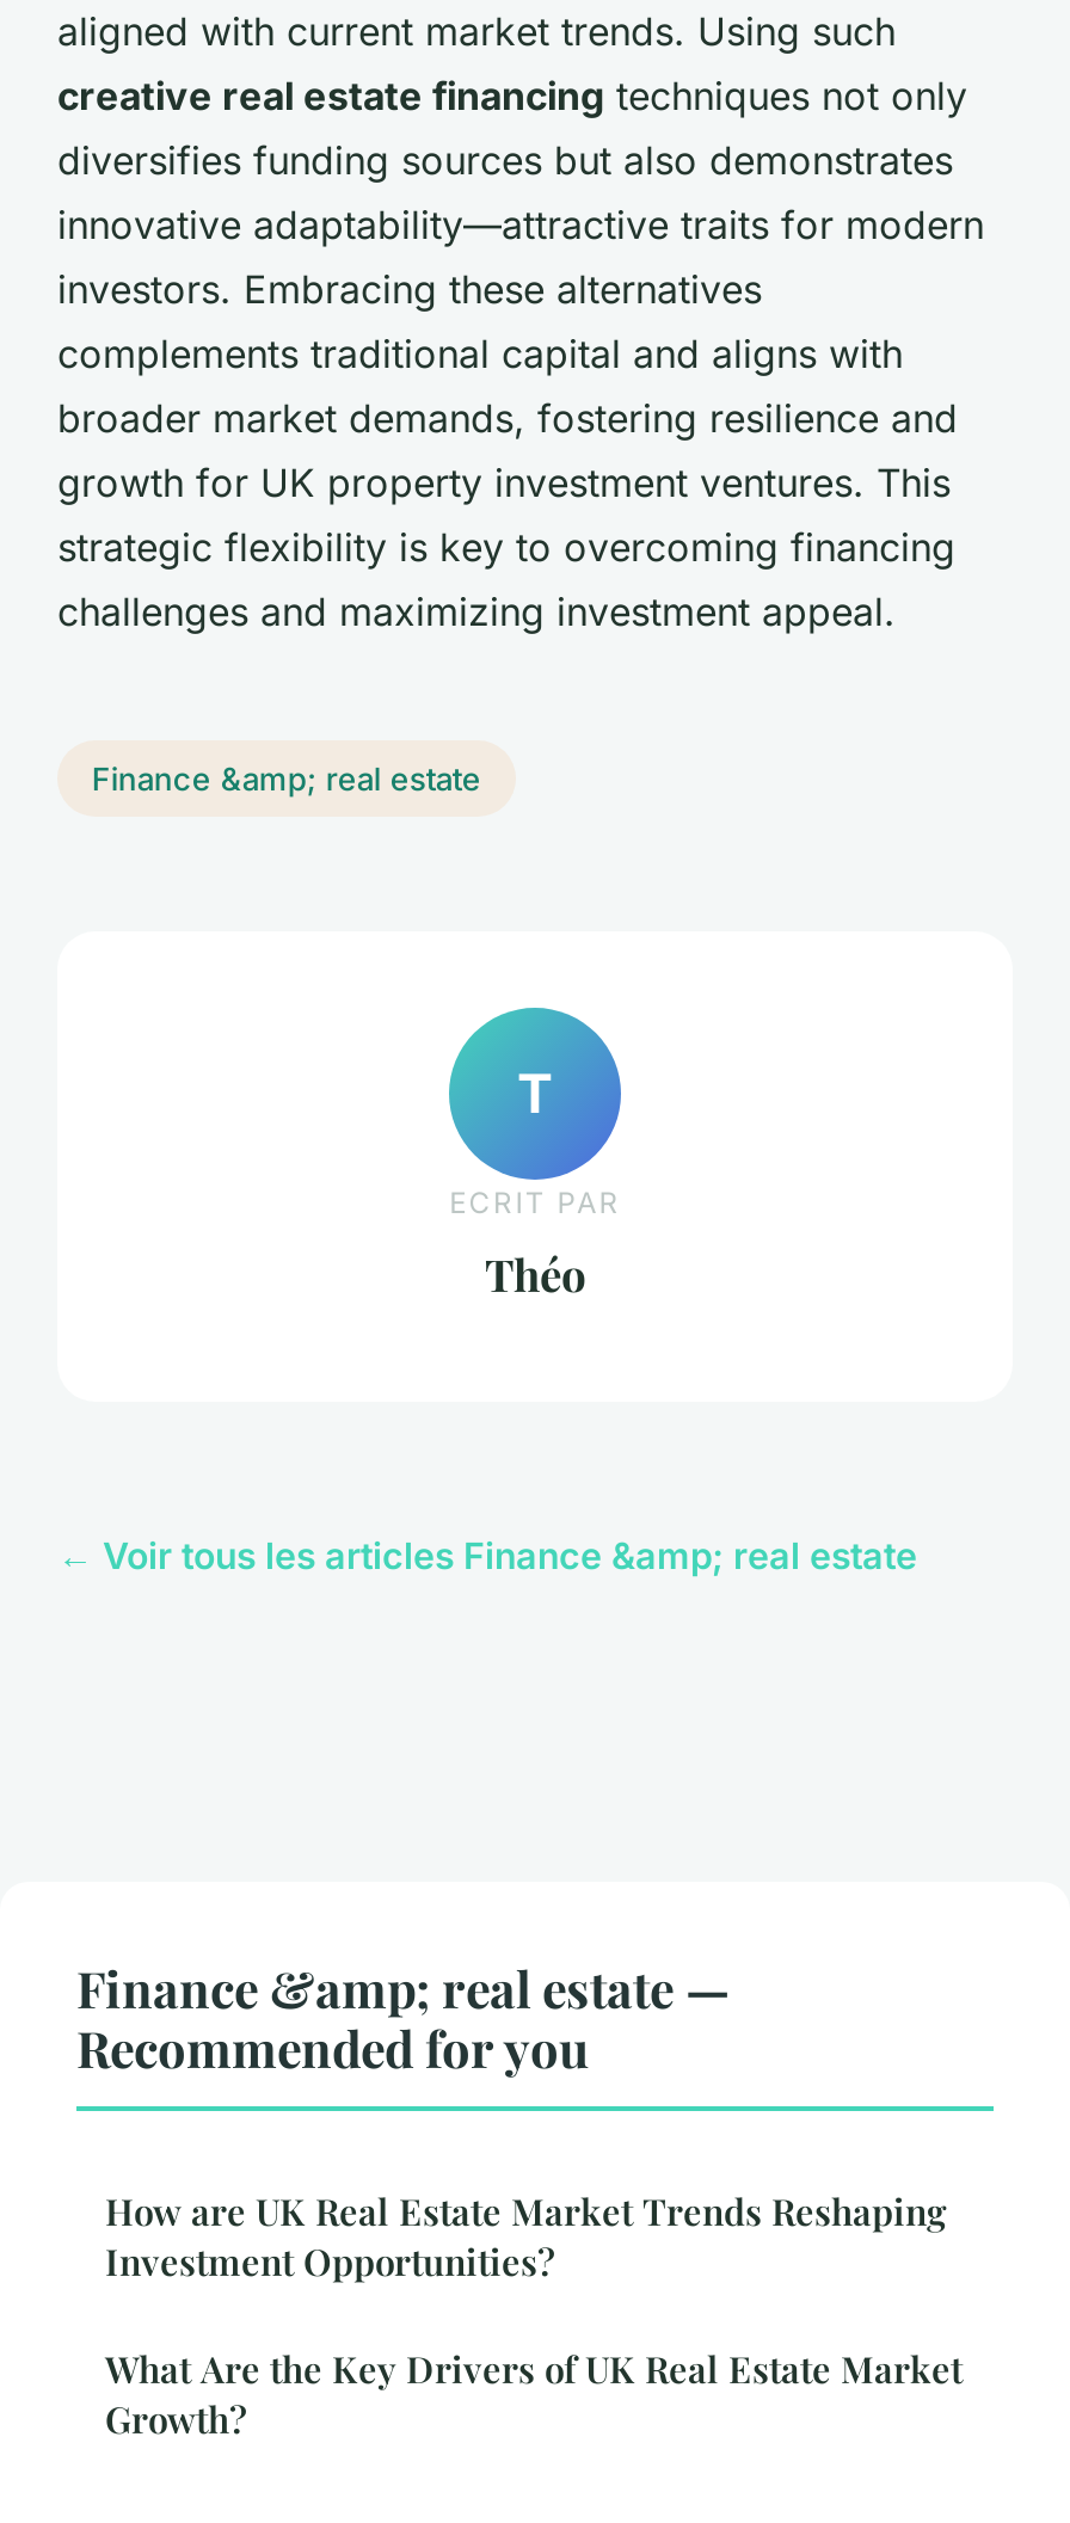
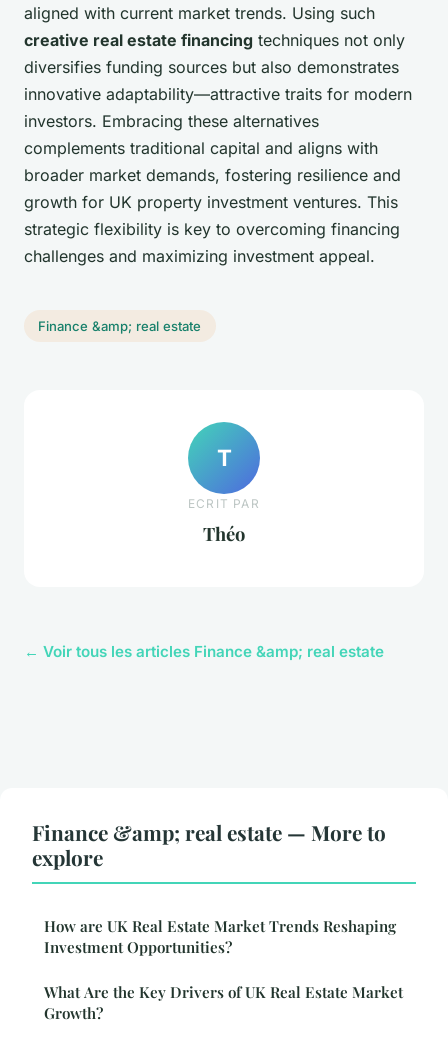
[76,1954,731,2080] Finance &amp; real estate — | Recommended for you -> [32,818,386,871] Finance &amp; real estate — More to | explore

